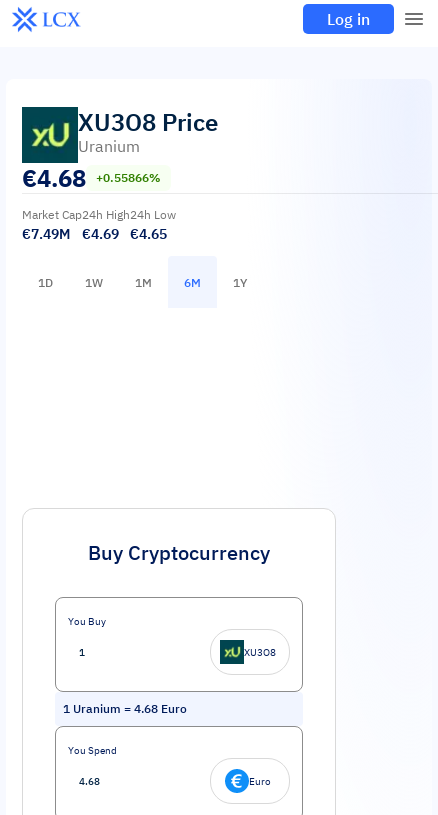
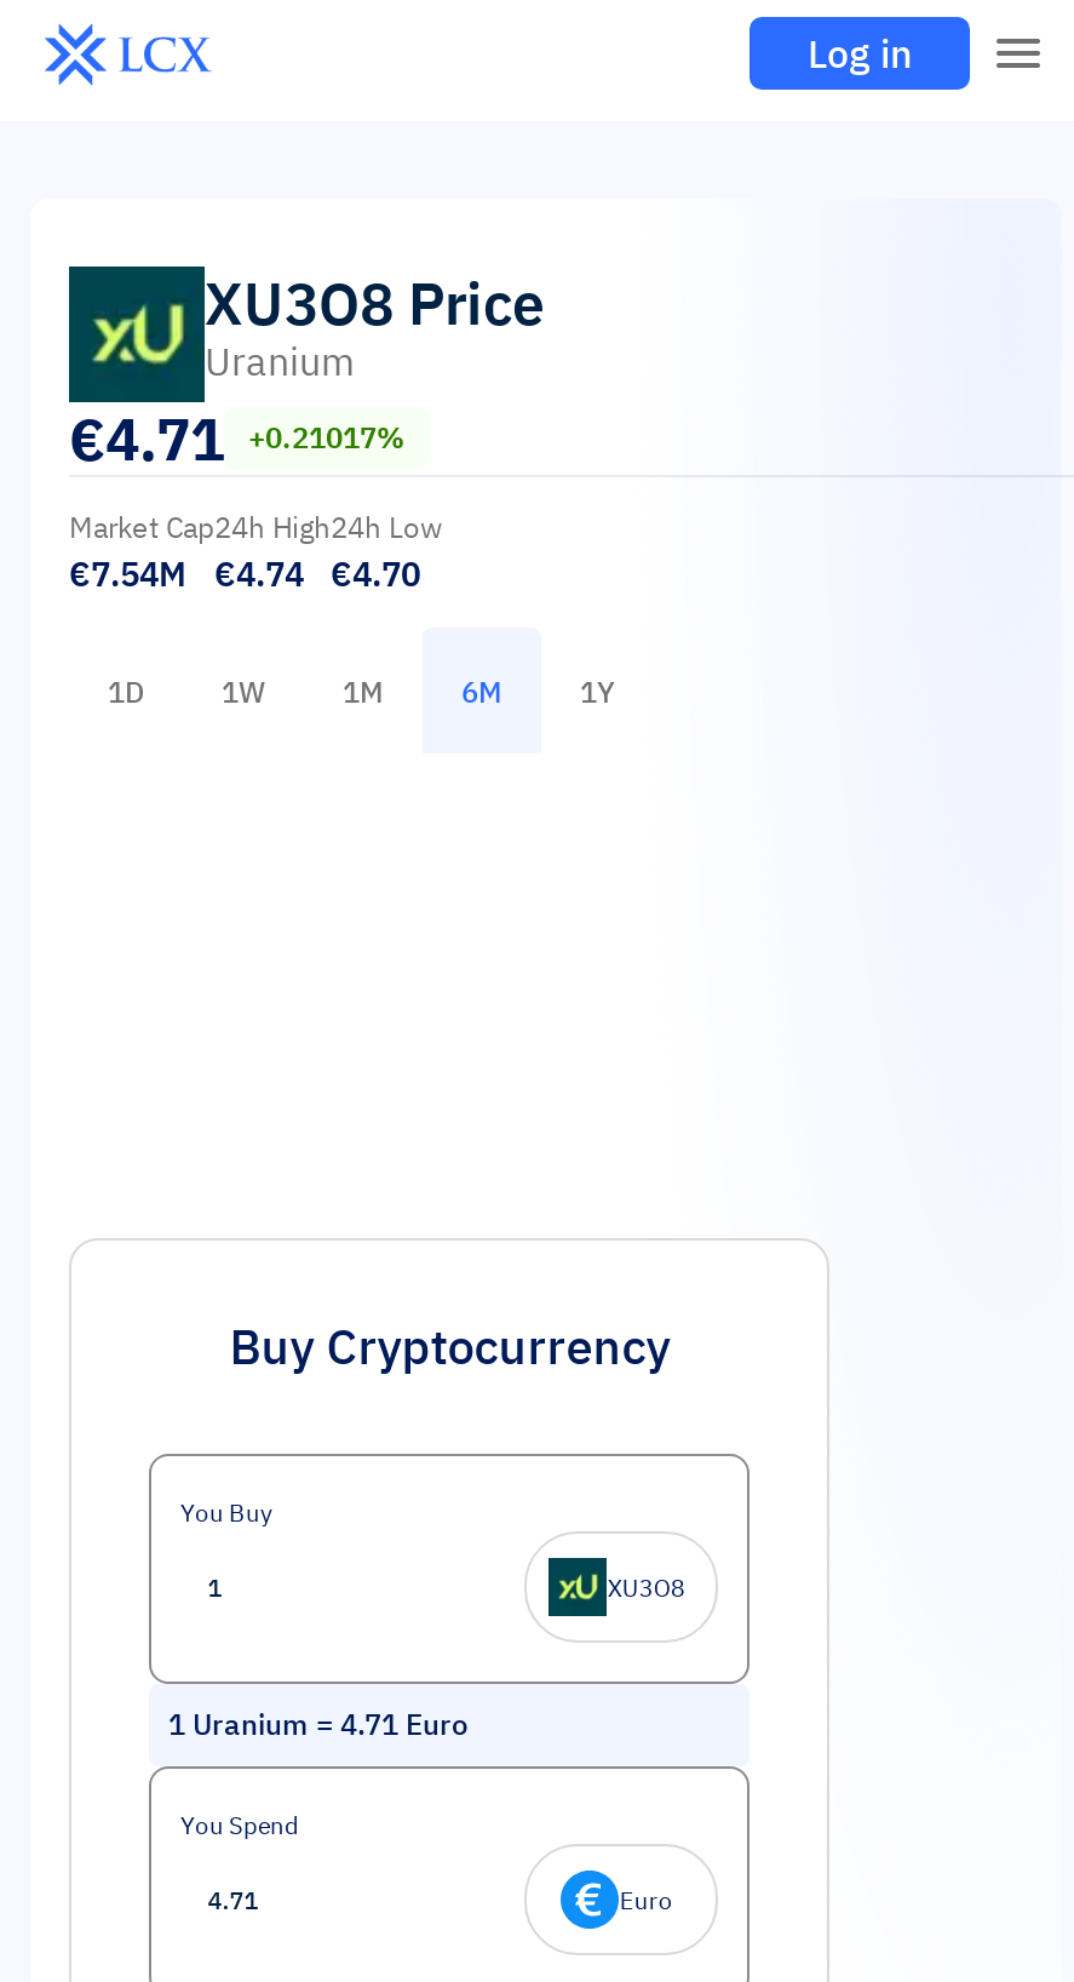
[22,162,86,194] €4.68 -> [69,400,224,477] €4.71
[96,170,161,185] +0.55866% -> [248,419,406,456] +0.21017%
[22,225,70,243] €7.49M -> [69,552,185,596] €7.54M
[82,225,119,243] €4.69 -> [214,552,304,596] €4.74
[130,225,167,243] €4.65 -> [331,552,420,596] €4.70
[63,701,187,716] 1 Uranium = 4.68 Euro -> [168,1706,469,1742] 1 Uranium = 4.71 Euro

